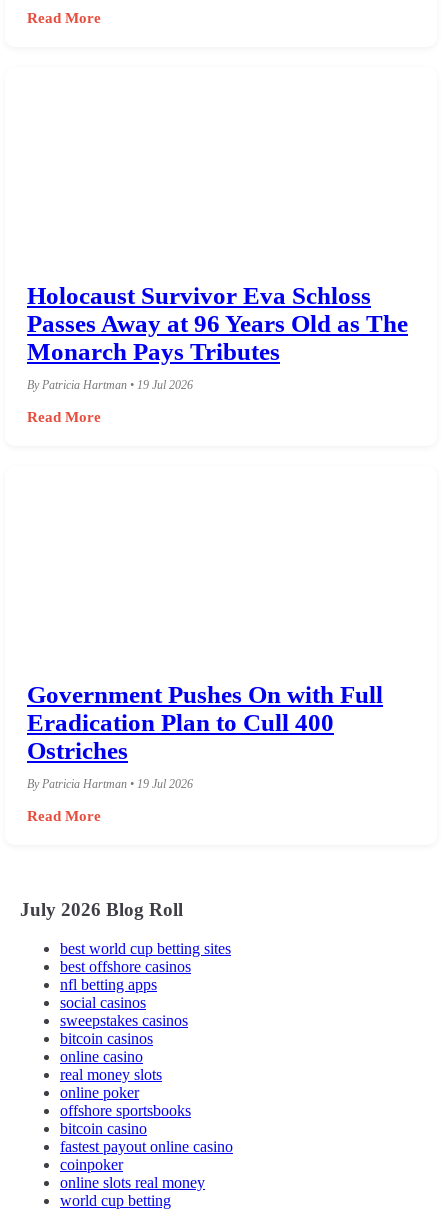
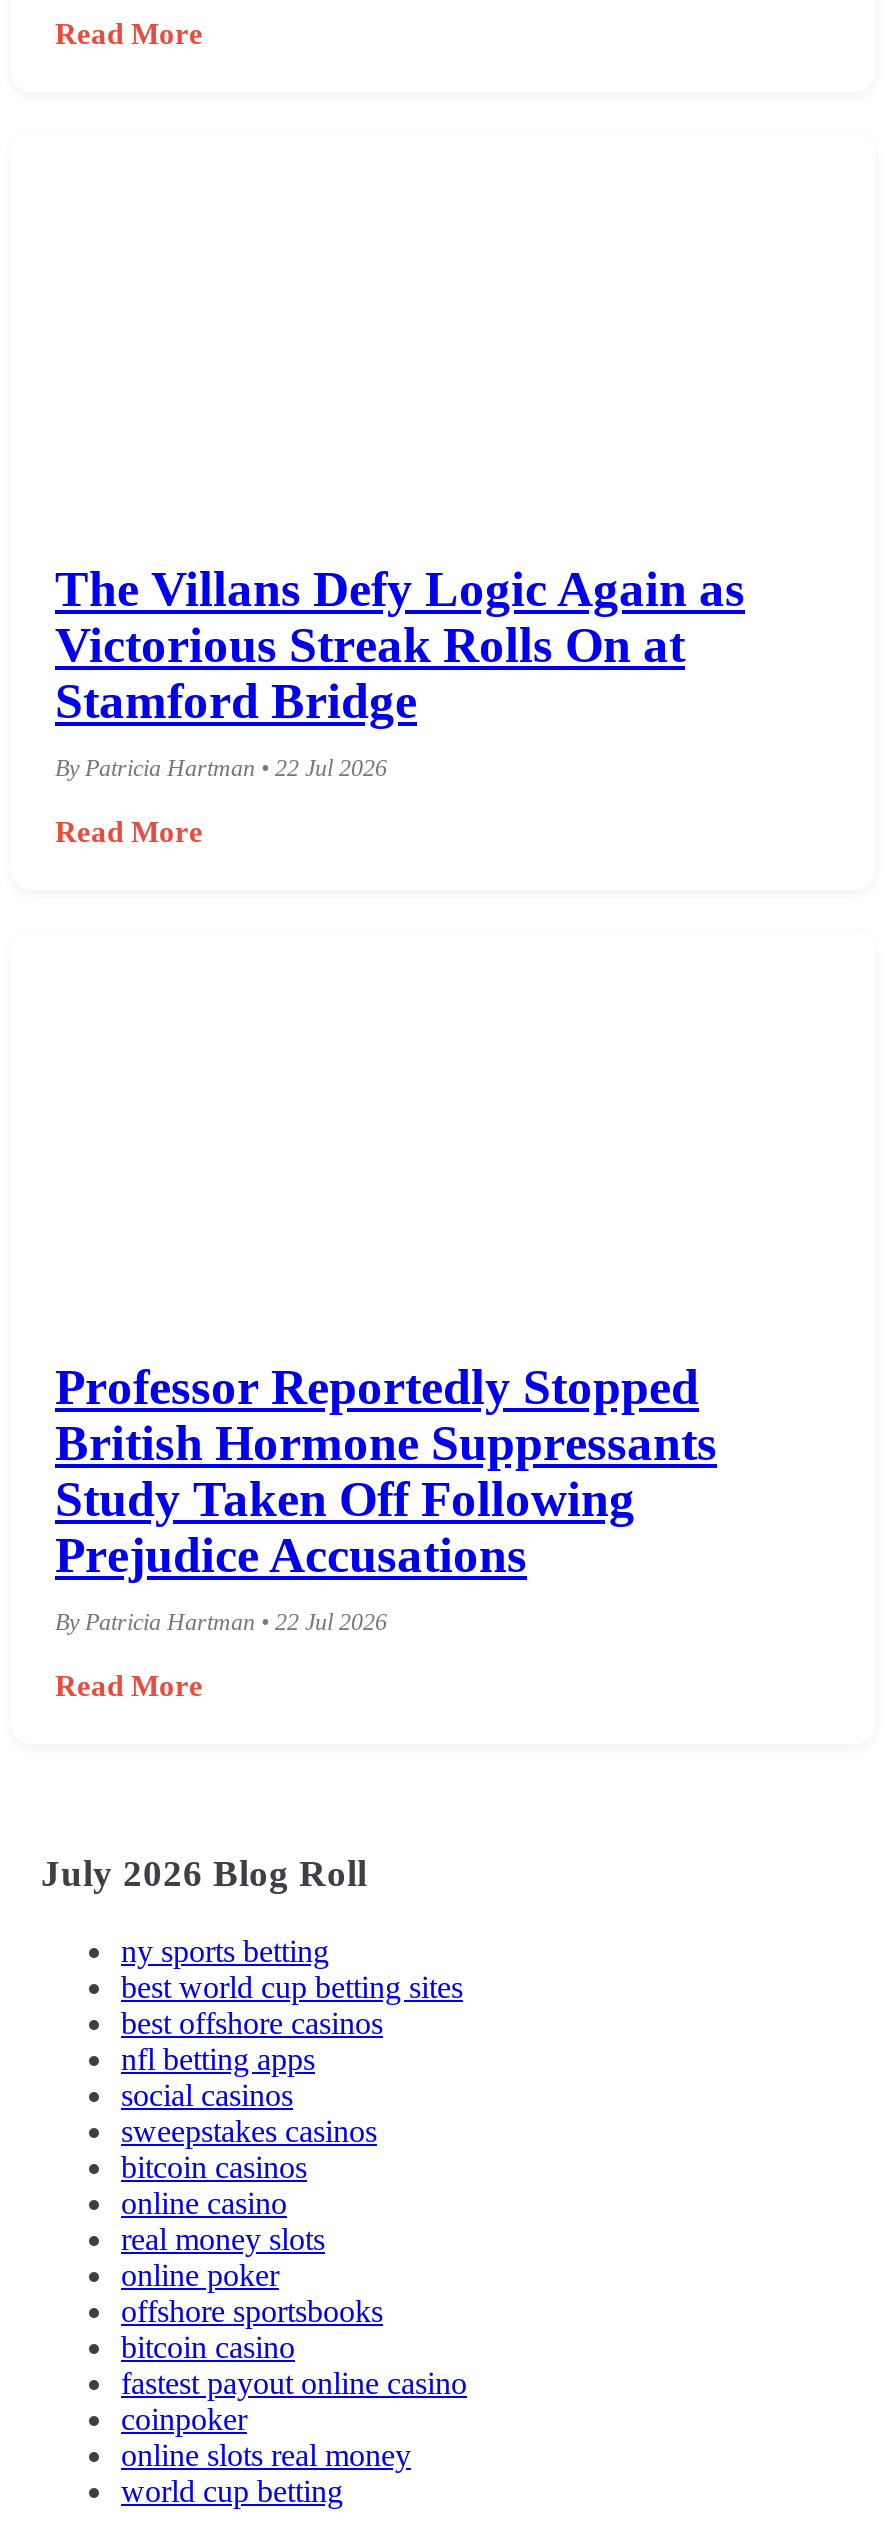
[27,282,408,365] Holocaust Survivor Eva Schloss | Passes Away at 96 Years Old as The | Monarch Pays Tributes -> [55,562,745,728] The Villans Defy Logic Again as | Victorious Streak Rolls On at | Stamford Bridge
[27,378,193,392] By Patricia Hartman • 19 Jul 2026 -> [55,754,387,782] By Patricia Hartman • 22 Jul 2026
[27,681,383,764] Government Pushes On with Full | Eradication Plan to Cull 400 | Ostriches -> [55,1360,717,1582] Professor Reportedly Stopped | British Hormone Suppressants | Study Taken Off Following | Prejudice Accusations
[27,777,193,791] By Patricia Hartman • 19 Jul 2026 -> [55,1608,387,1636] By Patricia Hartman • 22 Jul 2026
none -> [121,1933,329,1967] ny sports betting

